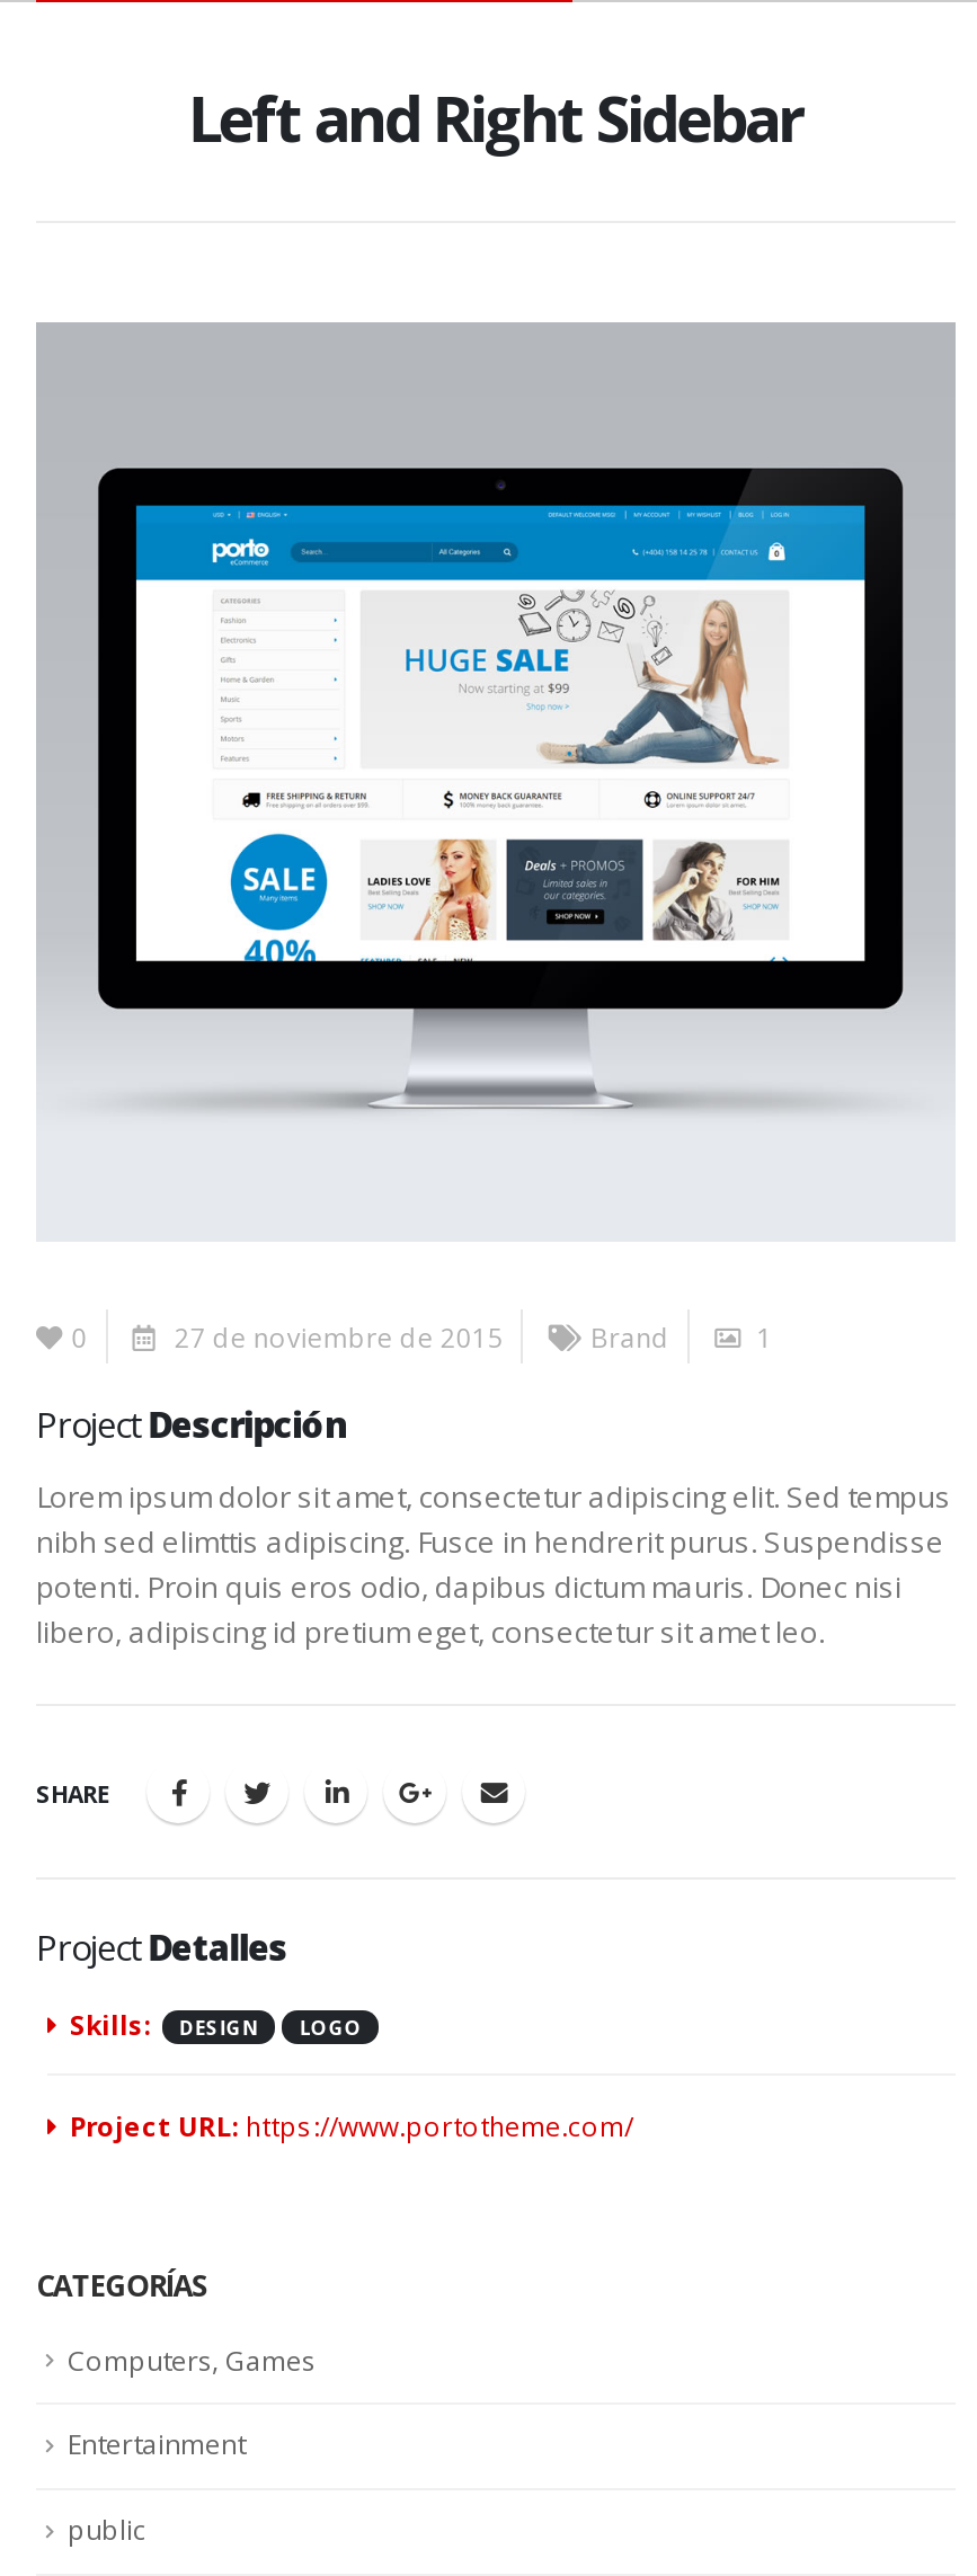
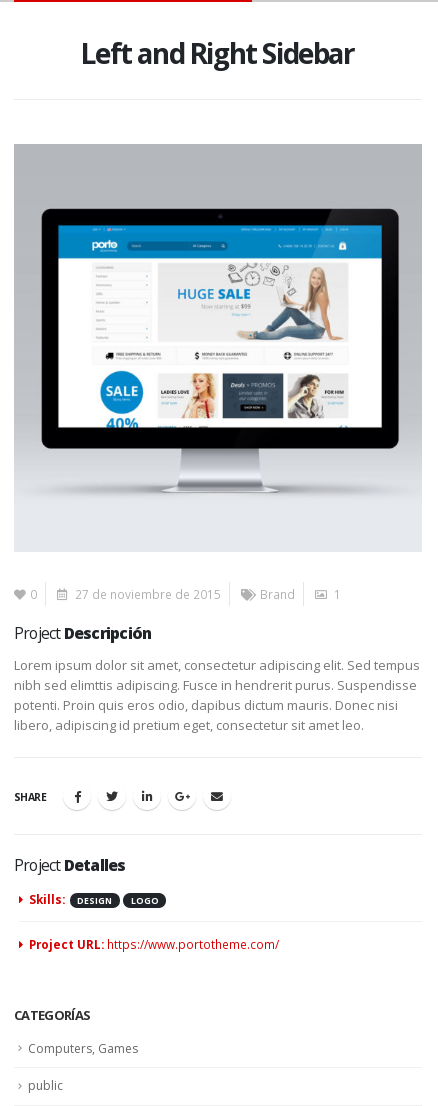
[68,2426,246,2464] Entertainment -> none

